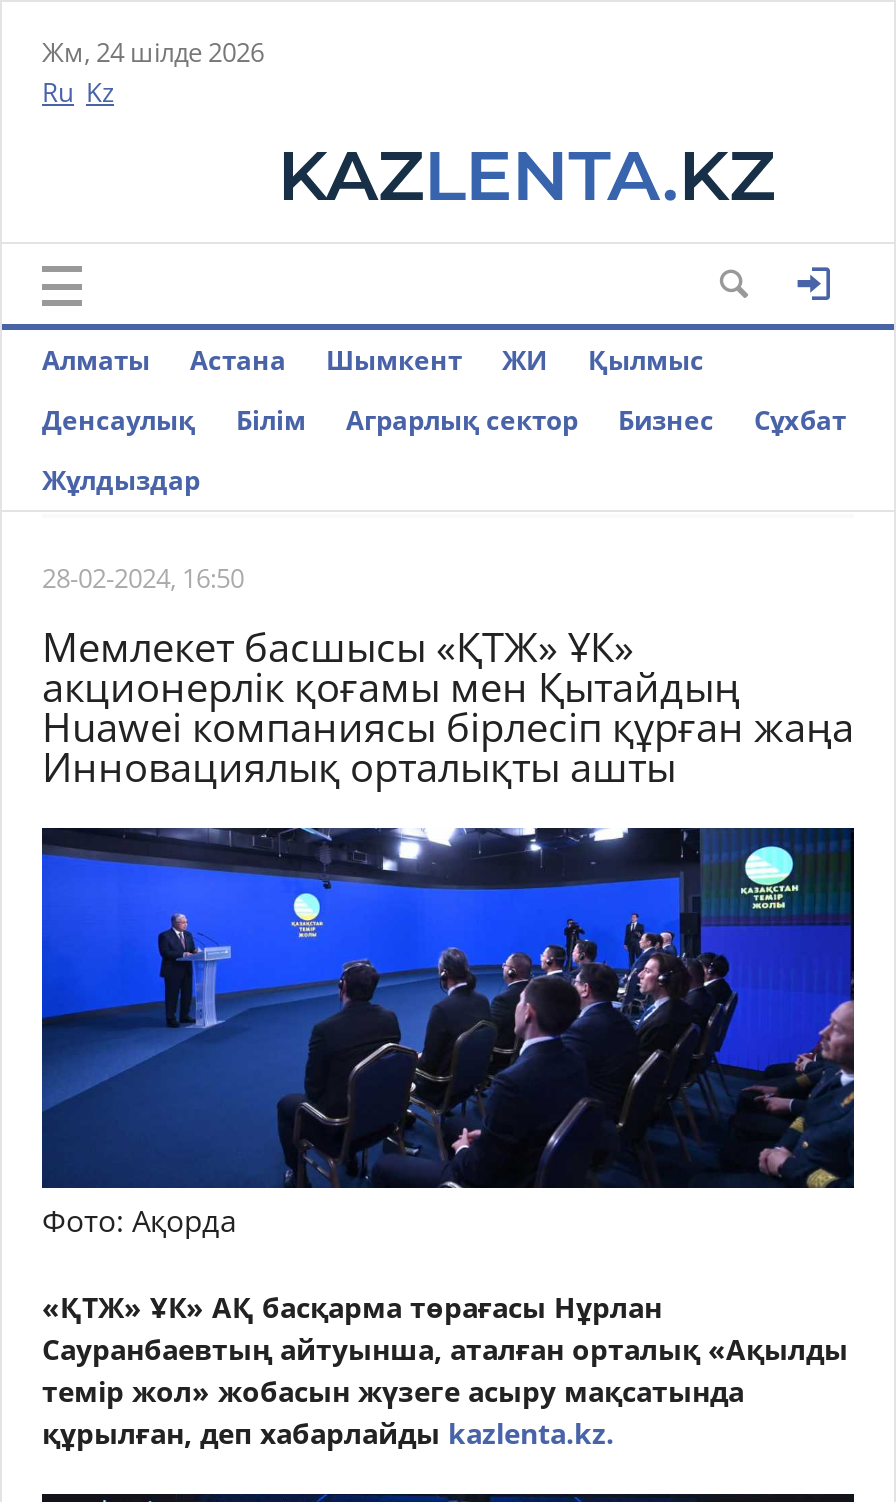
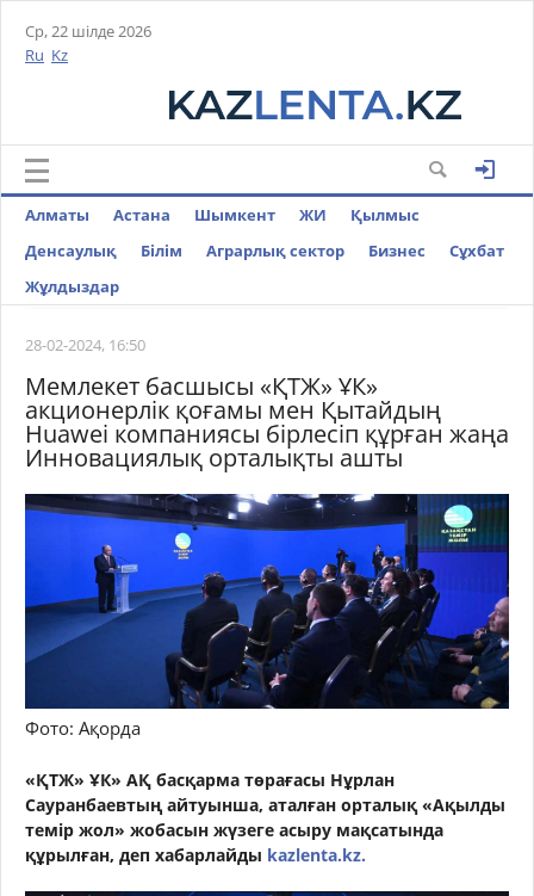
[42,34,264,70] Жм, 24 шілде 2026 -> [25,20,151,42] Ср, 22 шілде 2026

